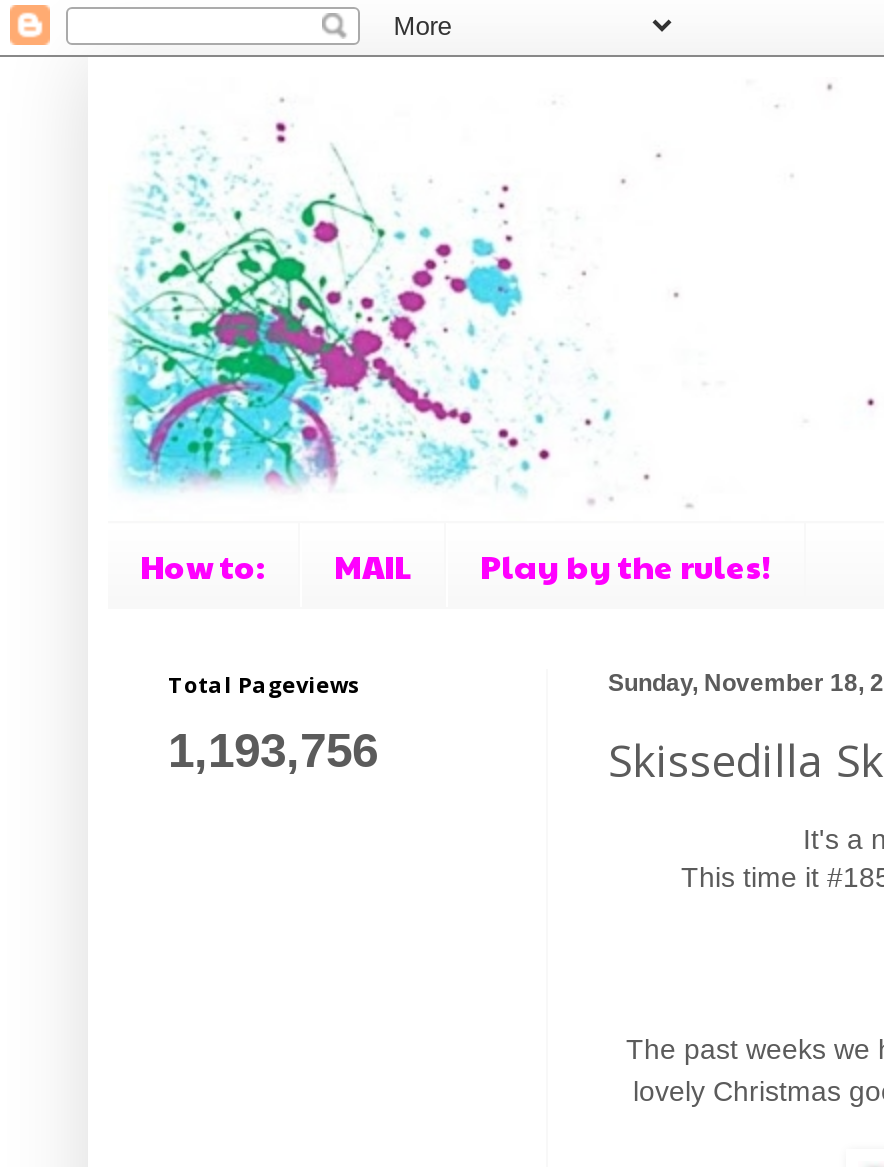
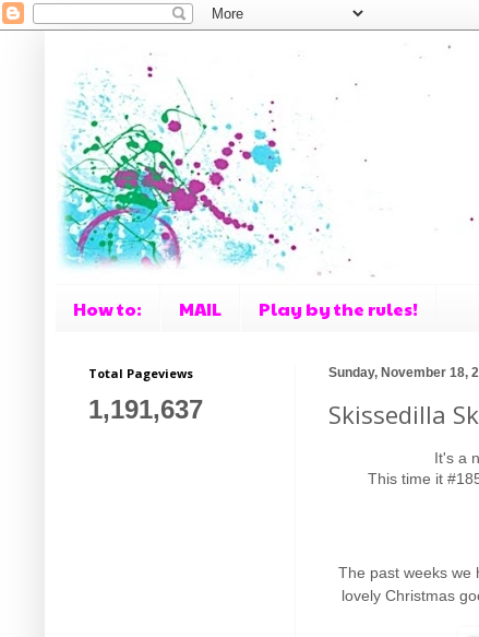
[168,723,378,777] 1,193,756 -> [88,395,203,424] 1,191,637

